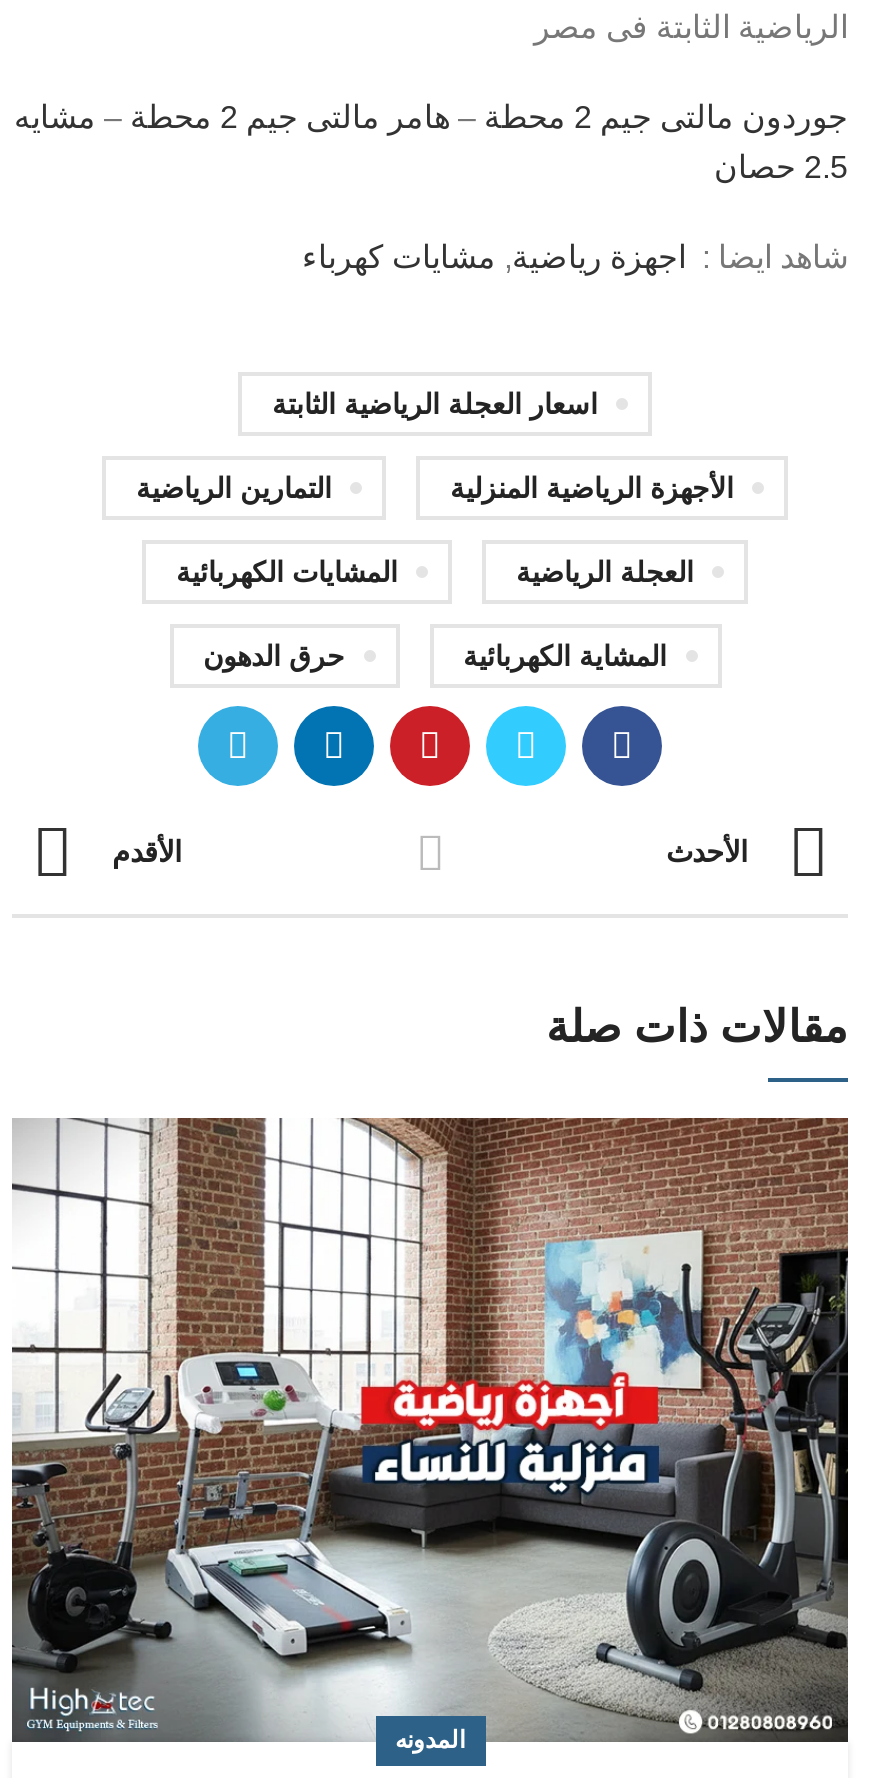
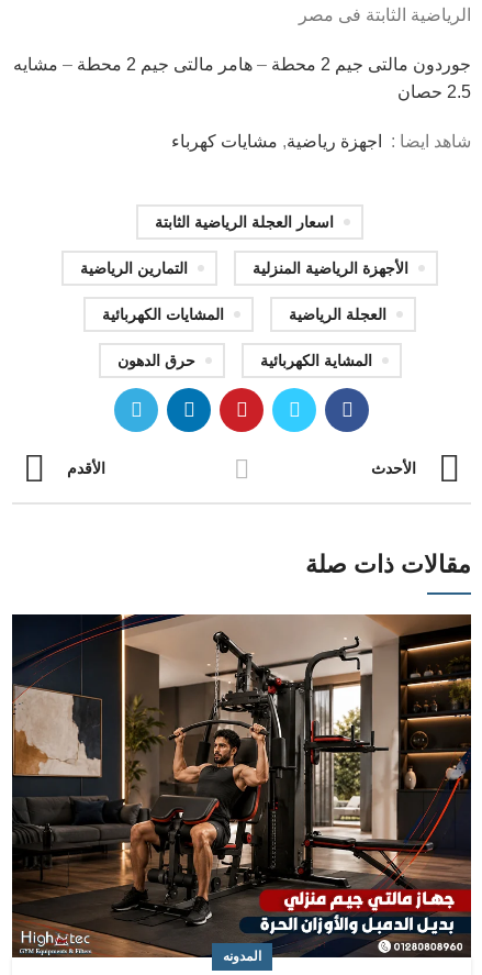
[12,1116,850,1742] [image] -> [11,613,472,959] [image]

